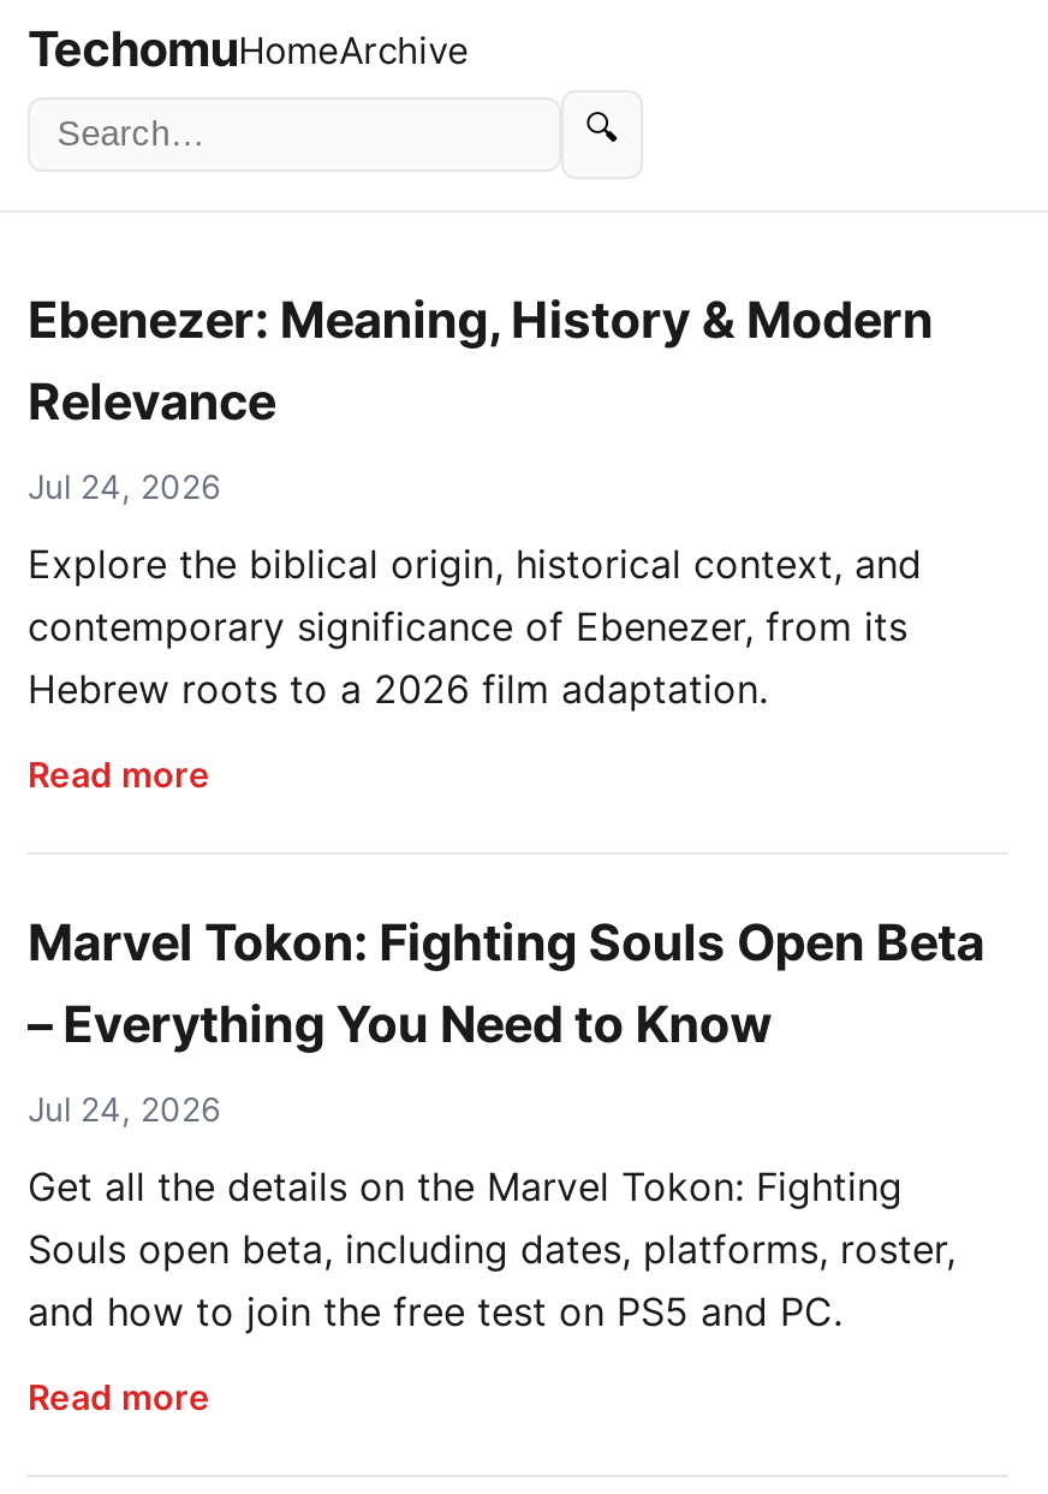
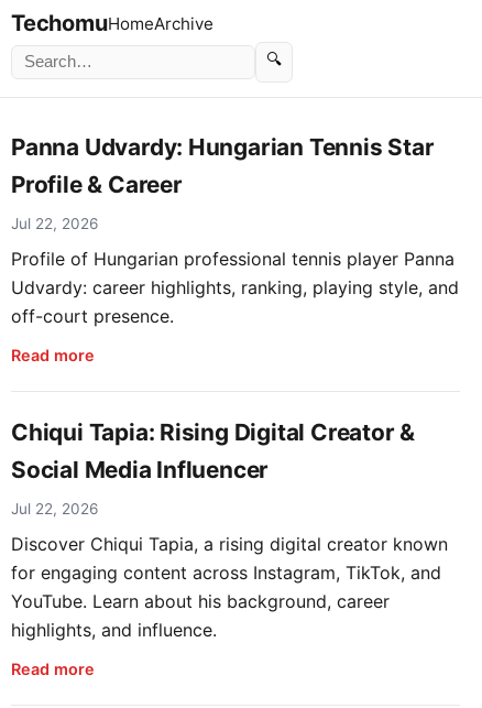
[28,291,933,432] Ebenezer: Meaning, History & Modern | Relevance -> [11,134,434,199] Panna Udvardy: Hungarian Tennis Star | Profile & Career
[28,467,220,506] Jul 24, 2026 -> [11,214,98,232] Jul 22, 2026
[28,539,922,712] Explore the biblical origin, historical context, and | contemporary significance of Ebenezer, from its | Hebrew roots to a 2026 film adaptation. -> [11,248,459,327] Profile of Hungarian professional tennis player Panna | Udvardy: career highlights, ranking, playing style, and | off-court presence.
[28,913,985,1055] Marvel Tokon: Fighting Souls Open Beta | – Everything You Need to Know -> [11,419,415,484] Chiqui Tapia: Rising Digital Creator & | Social Media Influencer
[28,1090,220,1128] Jul 24, 2026 -> [11,500,98,517] Jul 22, 2026
[28,1162,955,1335] Get all the details on the Marvel Tokon: Fighting | Souls open beta, including dates, platforms, roster, | and how to join the free test on PS5 and PC. -> [11,533,448,641] Discover Chiqui Tapia, a rising digital creator known | for engaging content across Instagram, TikTok, and | YouTube. Learn about his background, career | highlights, and influence.

